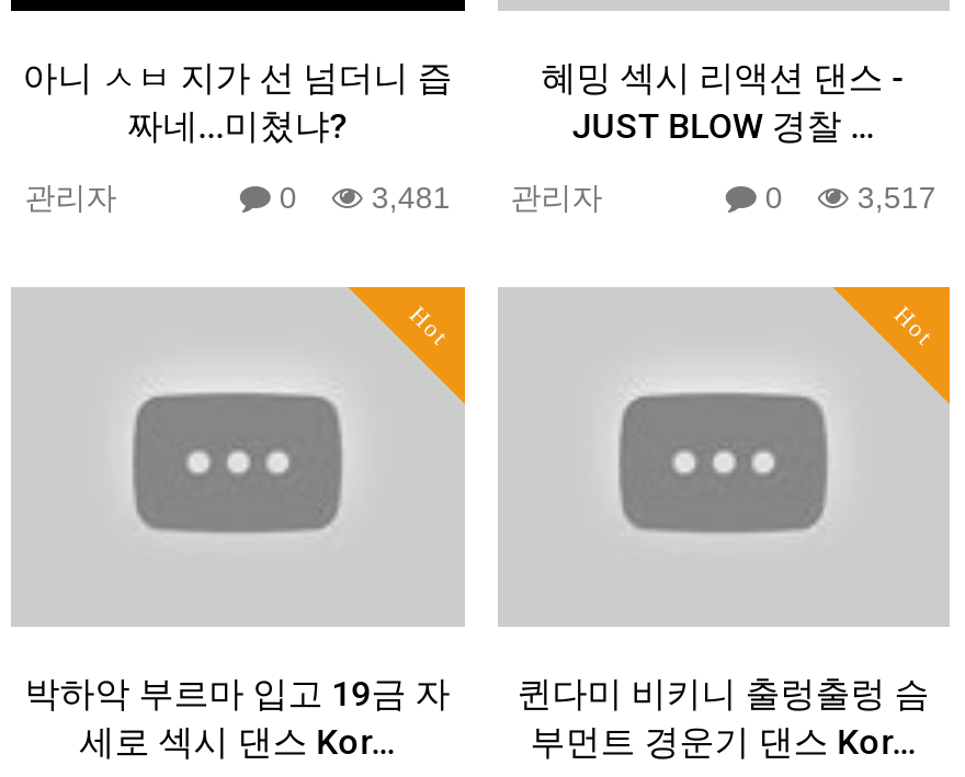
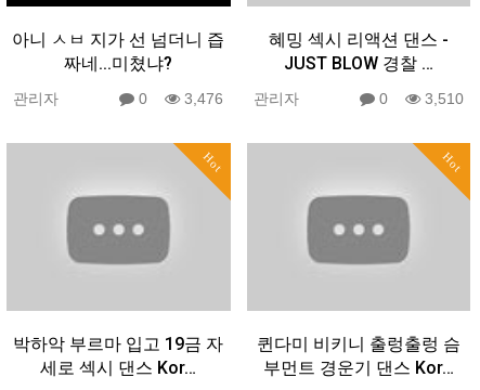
[270,179,602,214] 0 3,481 관리자 -> [135,90,299,107] 0 3,476 관리자
[756,179,936,214] 0 3,517 -> [375,90,464,107] 0 3,510

